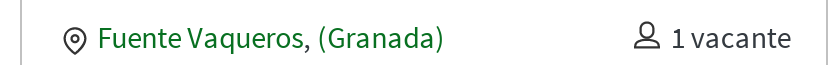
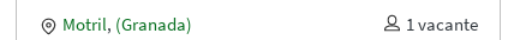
[97,19,445,57] Fuente Vaqueros, (Granada) -> [62,13,192,35] Motril, (Granada)

